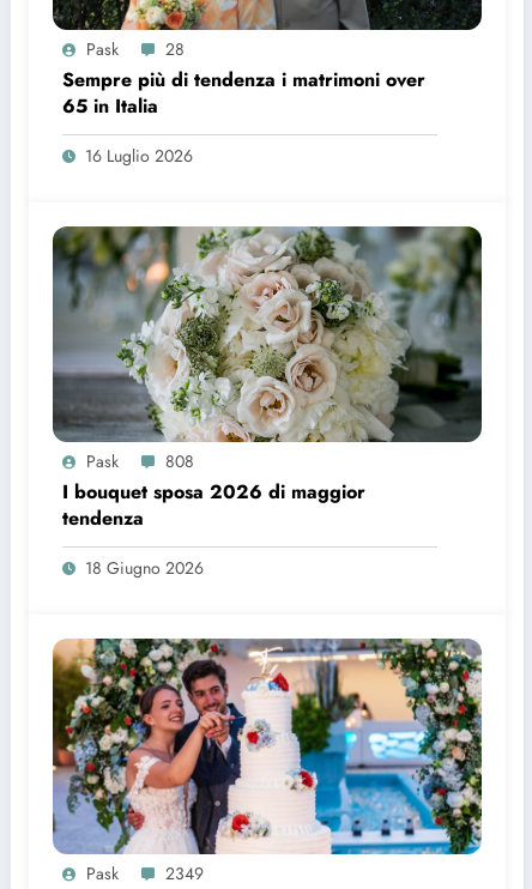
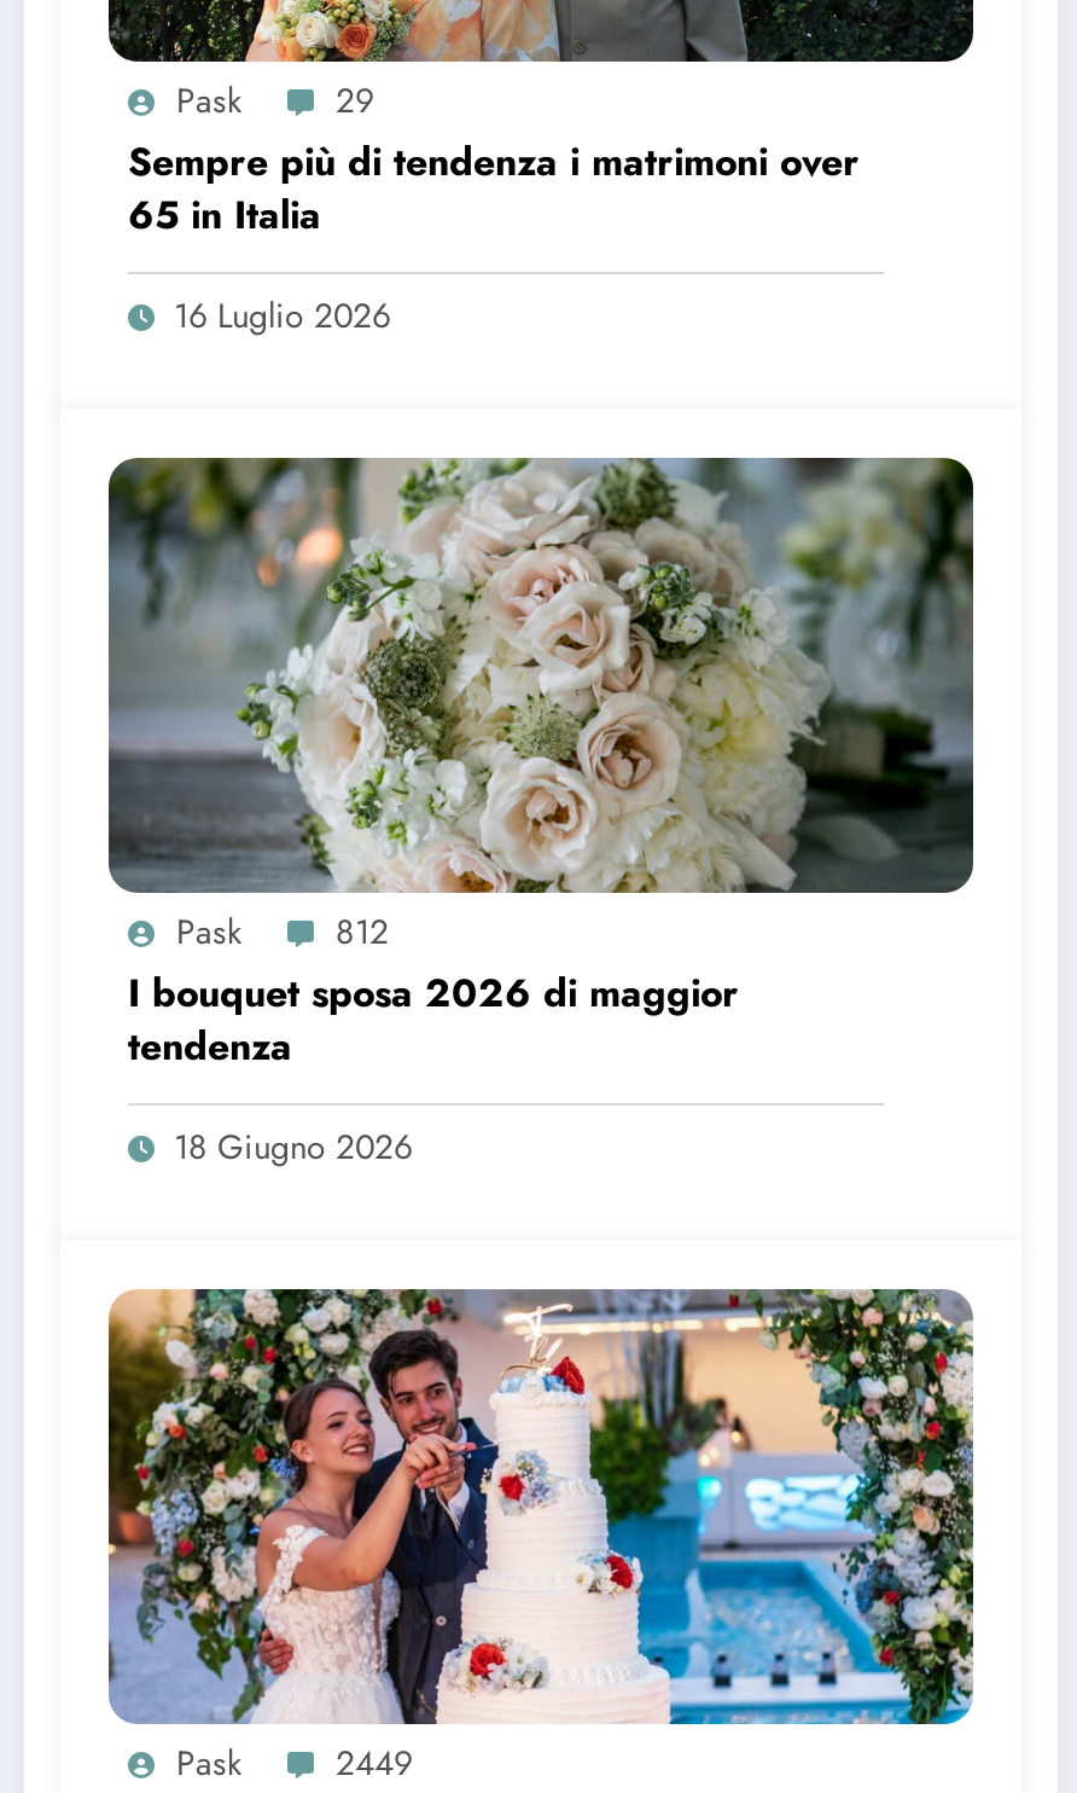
[86,38,185,62] Pask 28 -> [176,76,374,124] Pask 29
[86,450,194,474] Pask 808 -> [176,907,389,955] Pask 812
[86,862,204,886] Pask 2349 -> [176,1738,413,1787] Pask 2449

